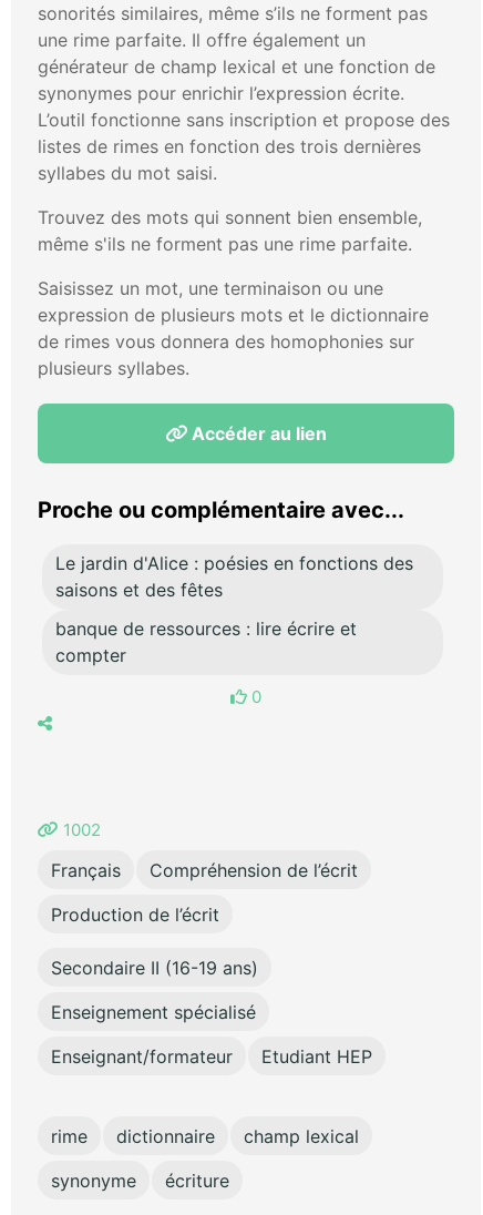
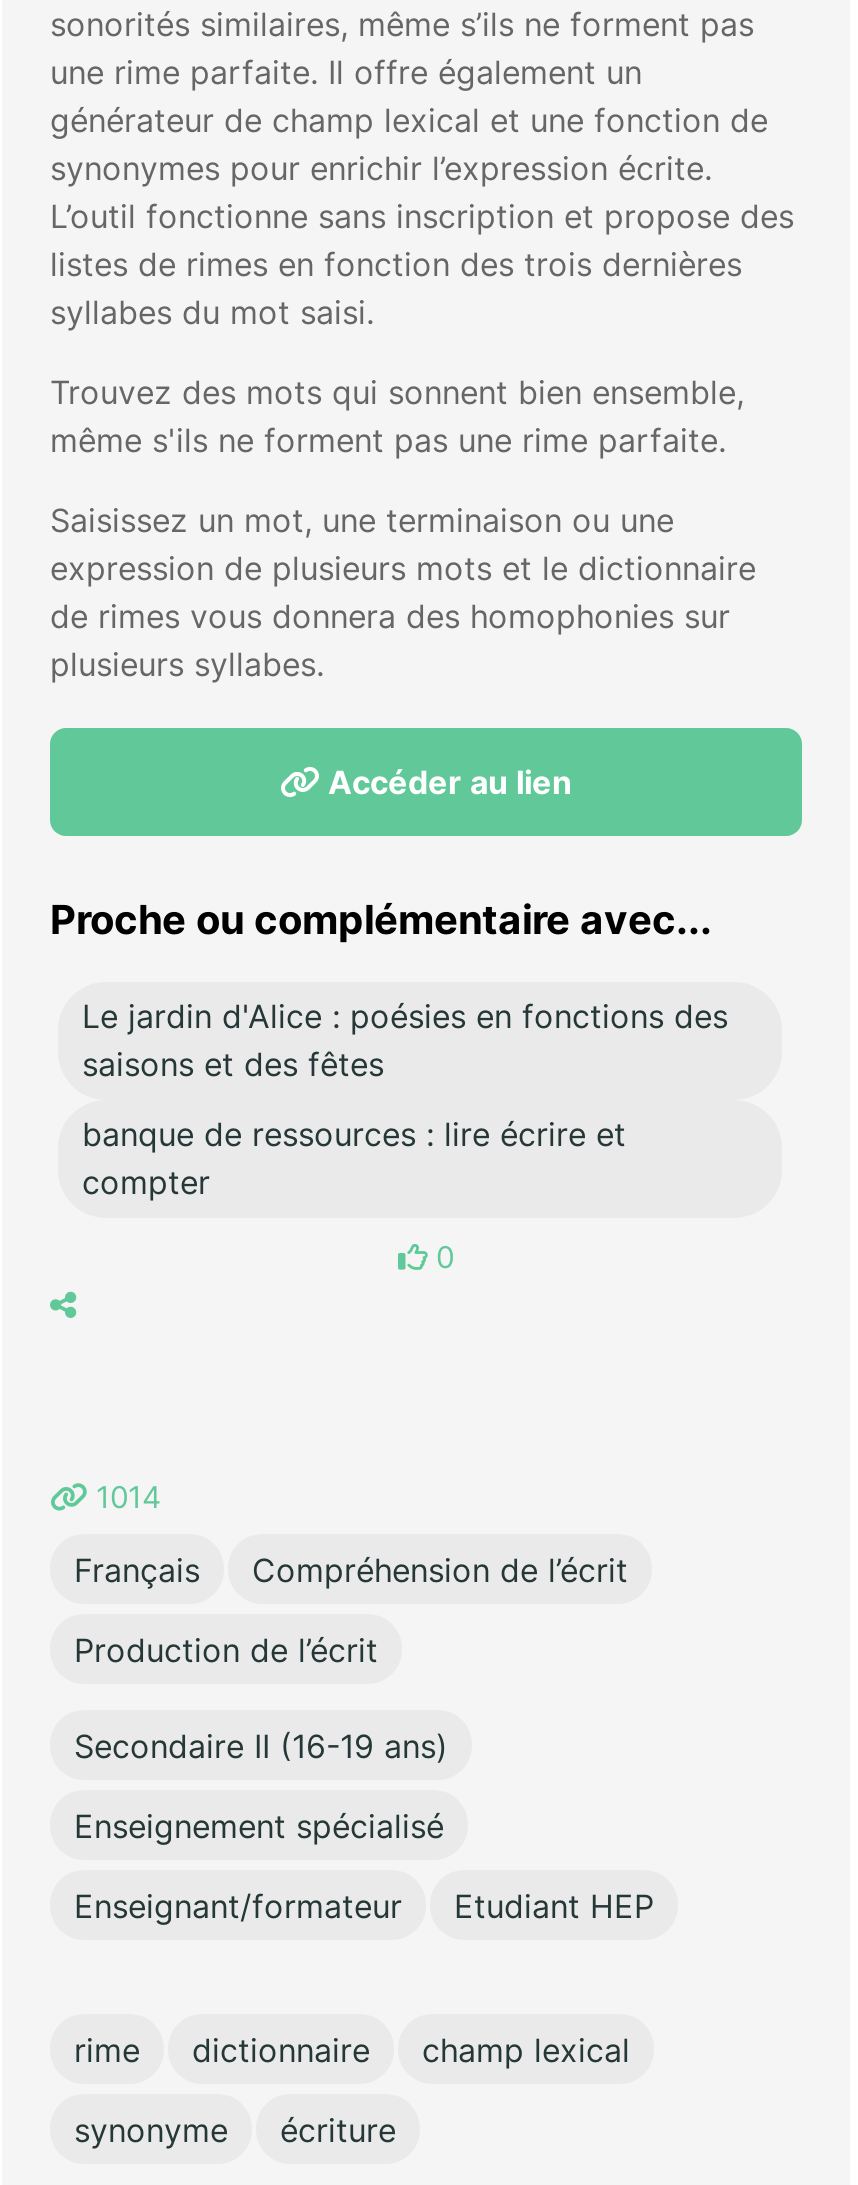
[59,819,101,840] 1002 -> [88,1477,162,1515] 1014

